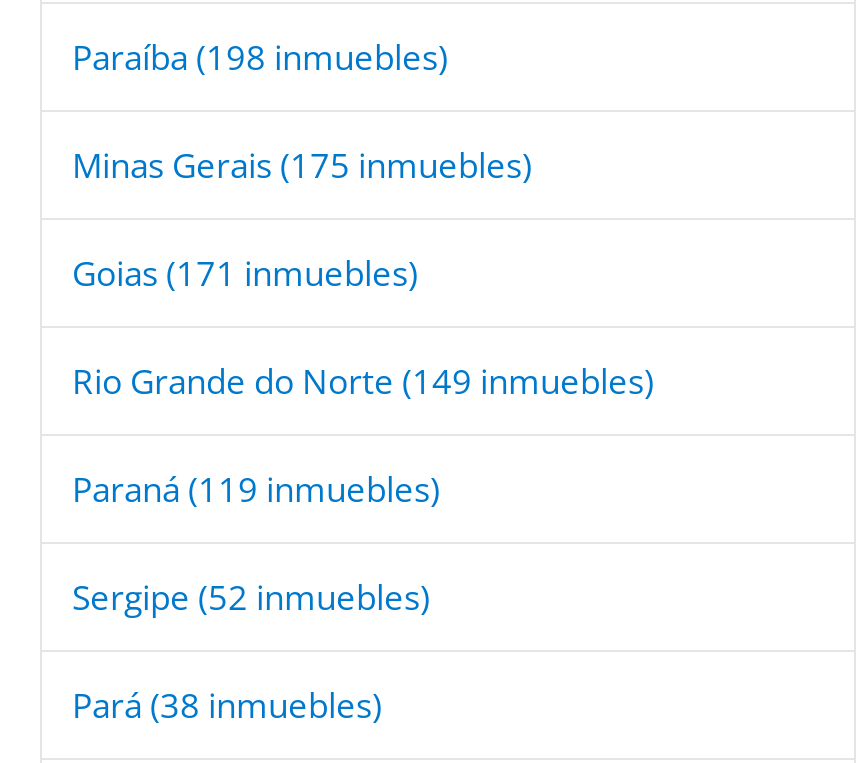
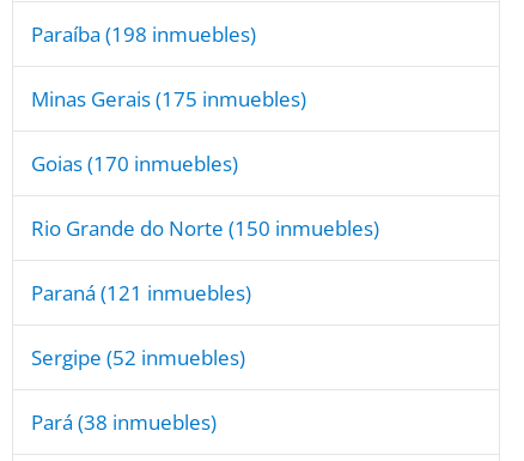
[72,250,418,296] Goias (171 inmuebles) -> [31,150,238,177] Goias (170 inmuebles)
[72,358,654,404] Rio Grande do Norte (149 inmuebles) -> [31,214,379,242] Rio Grande do Norte (150 inmuebles)
[72,466,440,512] Paraná (119 inmuebles) -> [31,279,251,307] Paraná (121 inmuebles)

